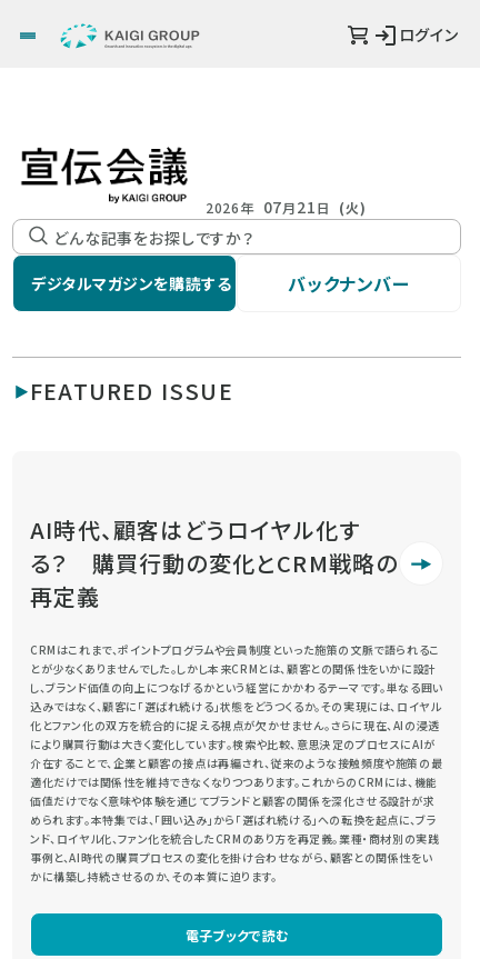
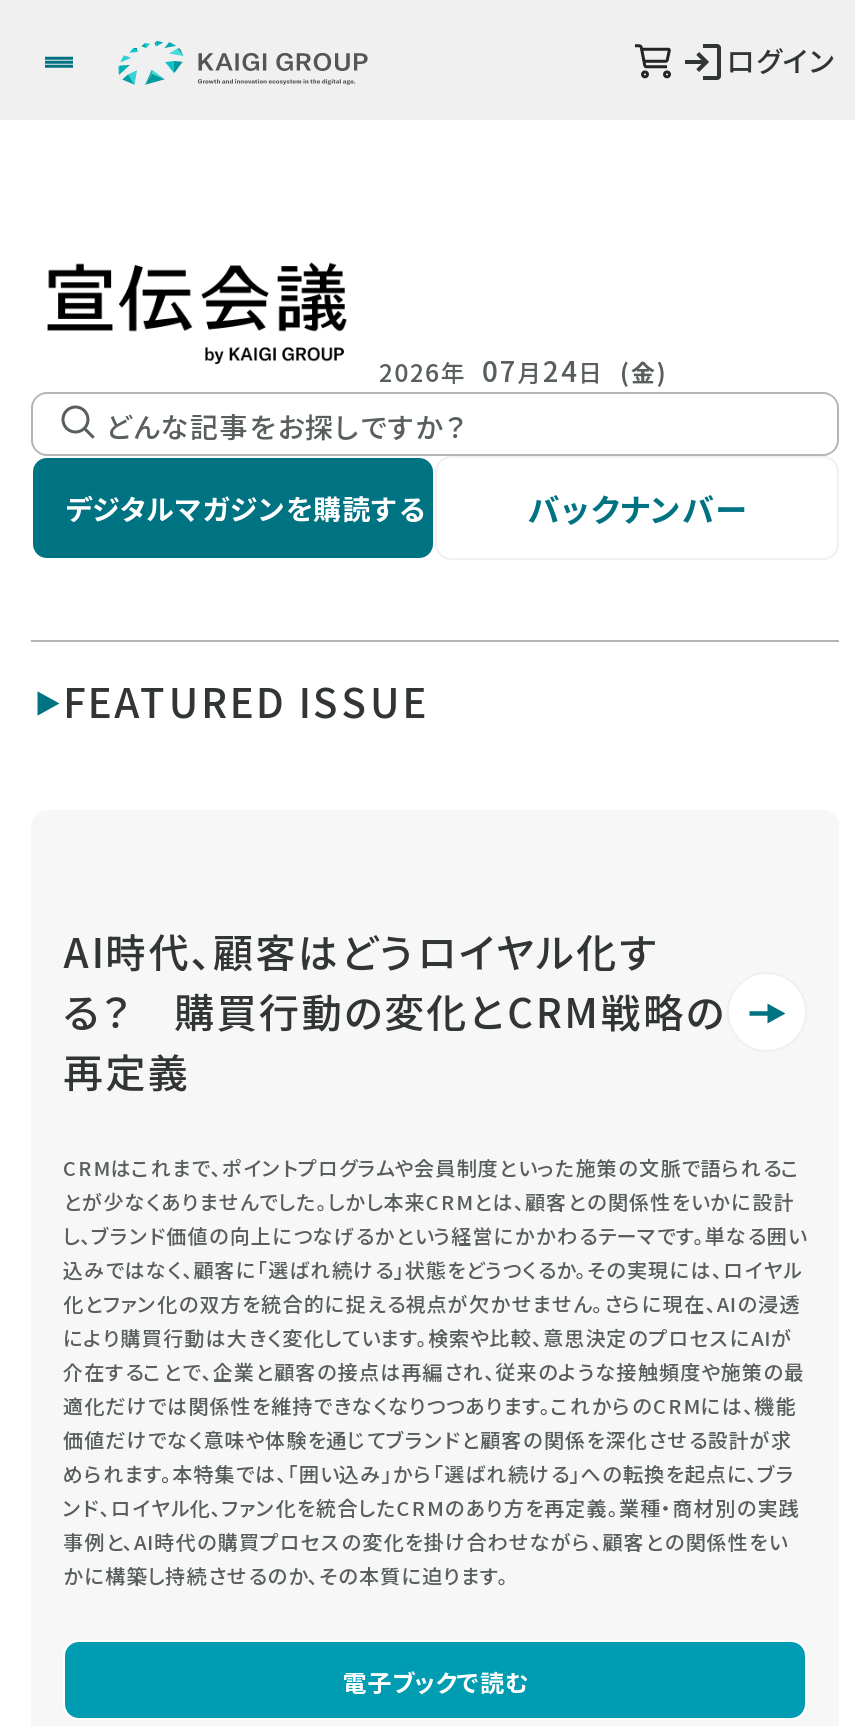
[206,196,366,218] 2026年 07月21日 (火) -> [379,350,668,390] 2026年 07月24日 (金)

